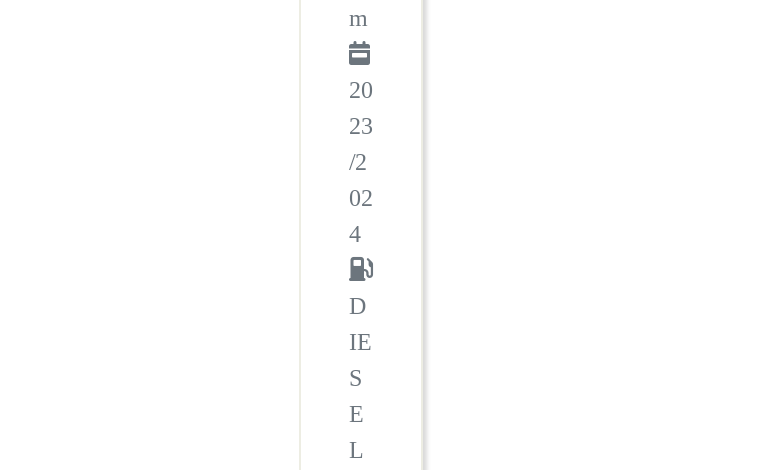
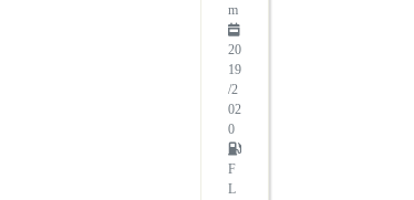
[349,112,373,140] 23 -> [228,62,241,77] 19
[349,220,361,248] 4 -> [228,122,235,137] 0
[349,292,371,428] D | IE | S | E -> [228,161,236,177] F

